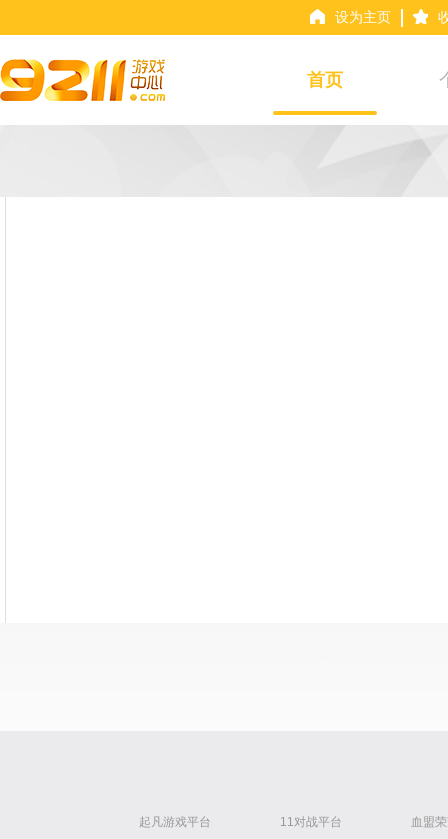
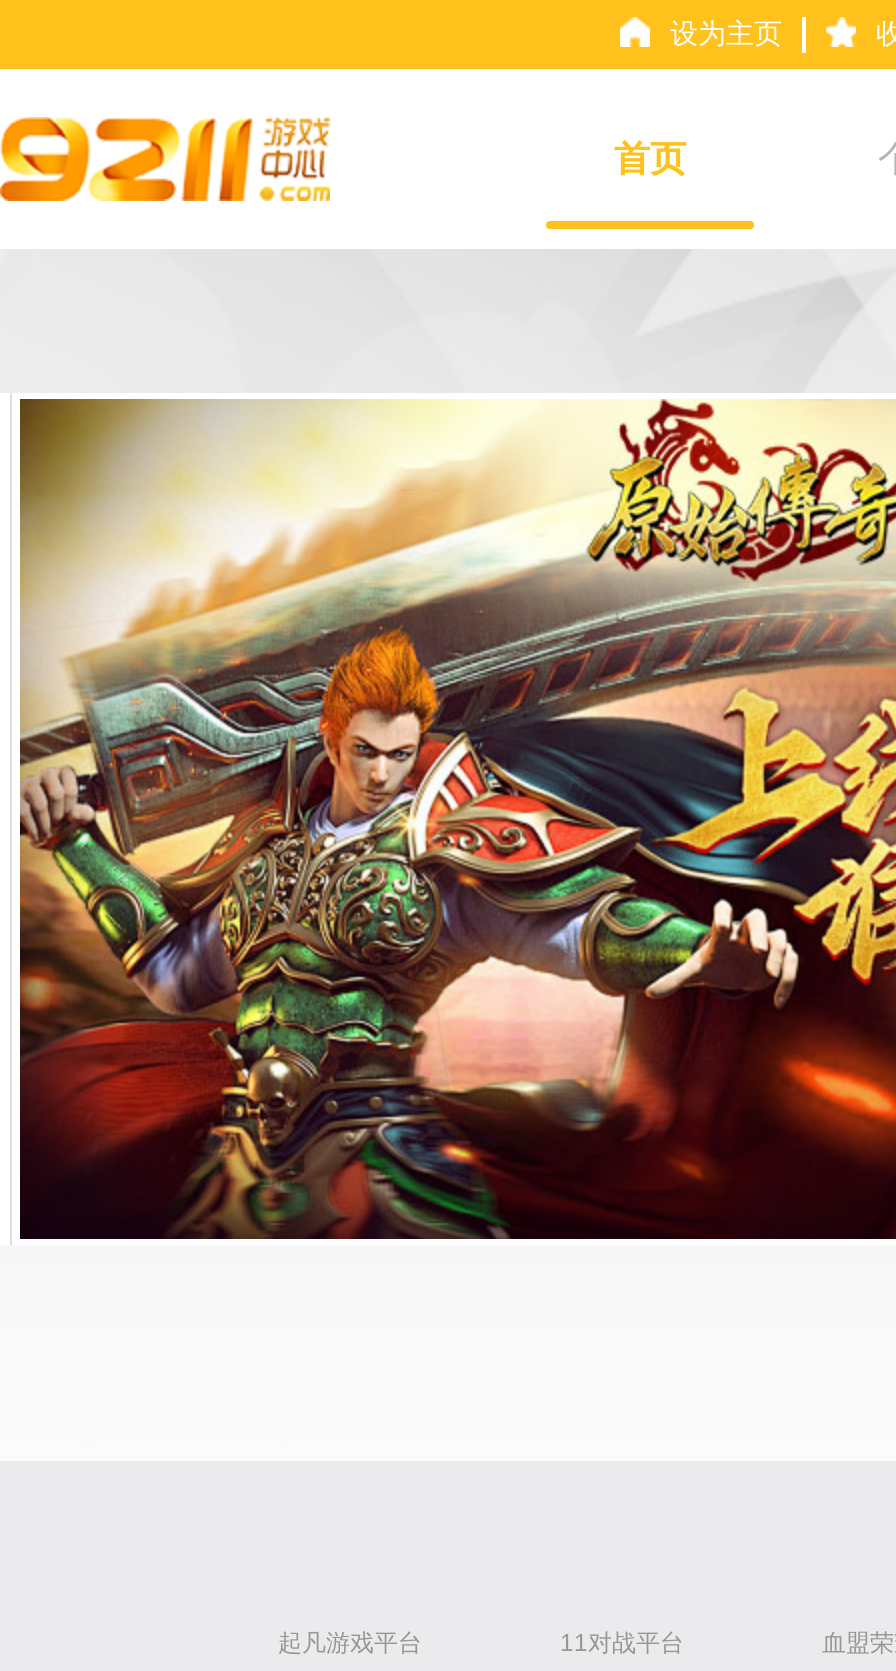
none -> [18,397,890,1241] [image]

